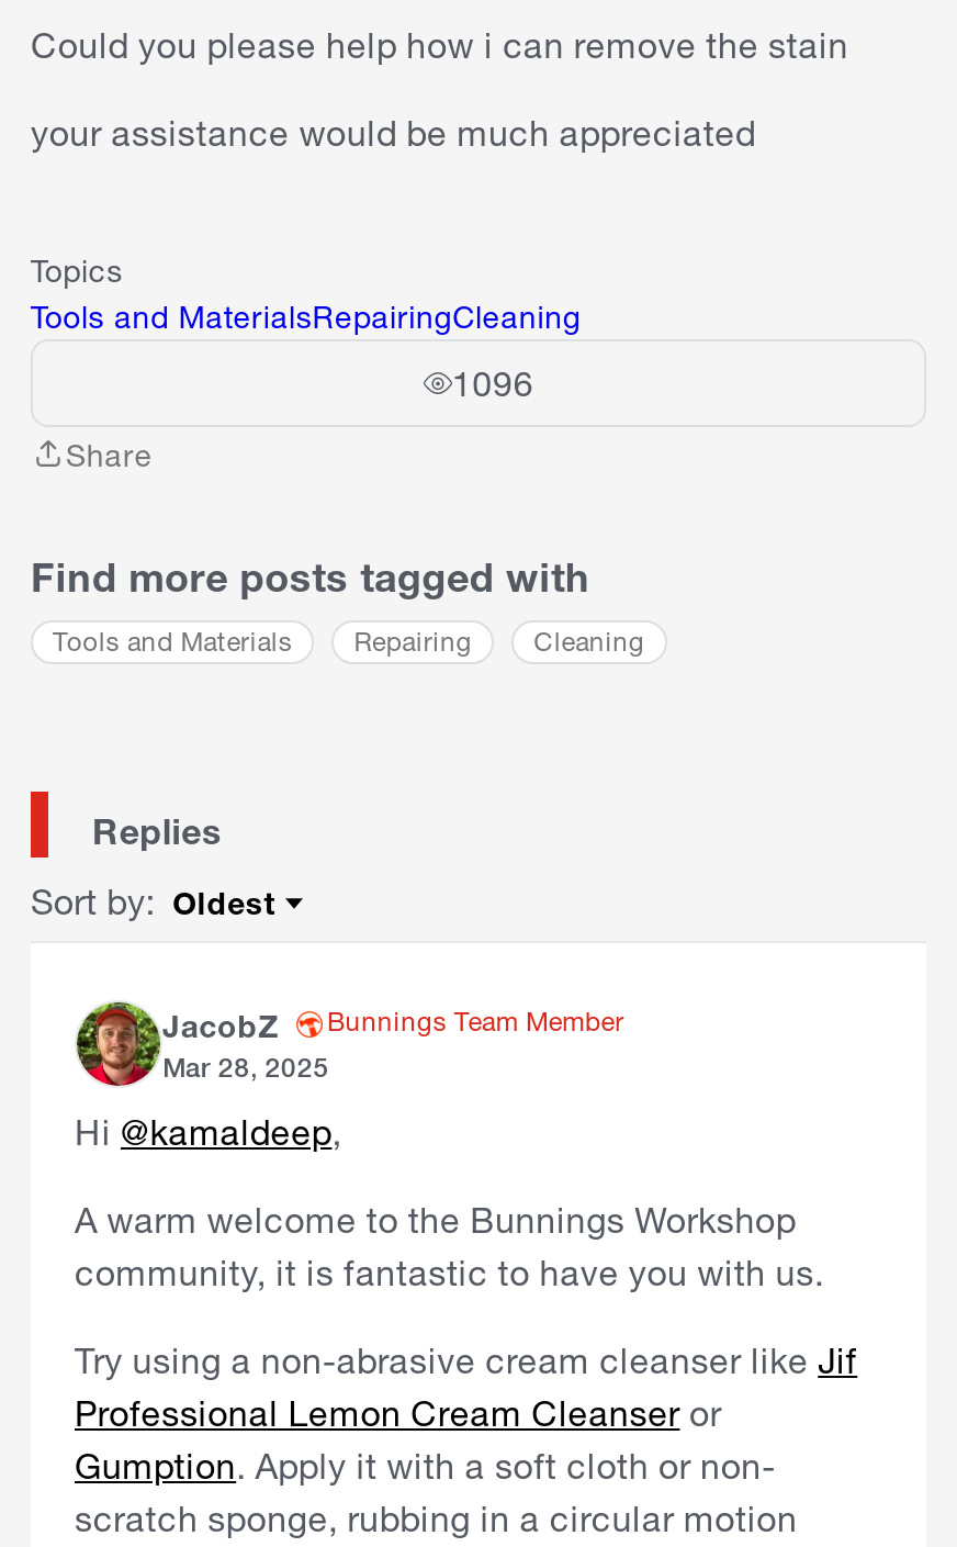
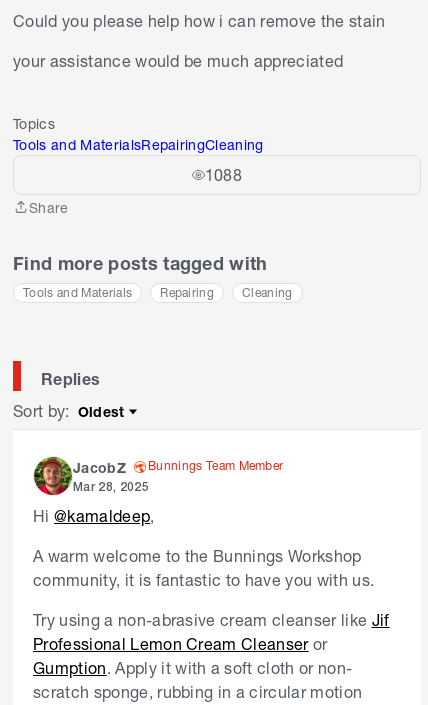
[452,362,534,404] 1096 -> [205,165,242,184] 1088

